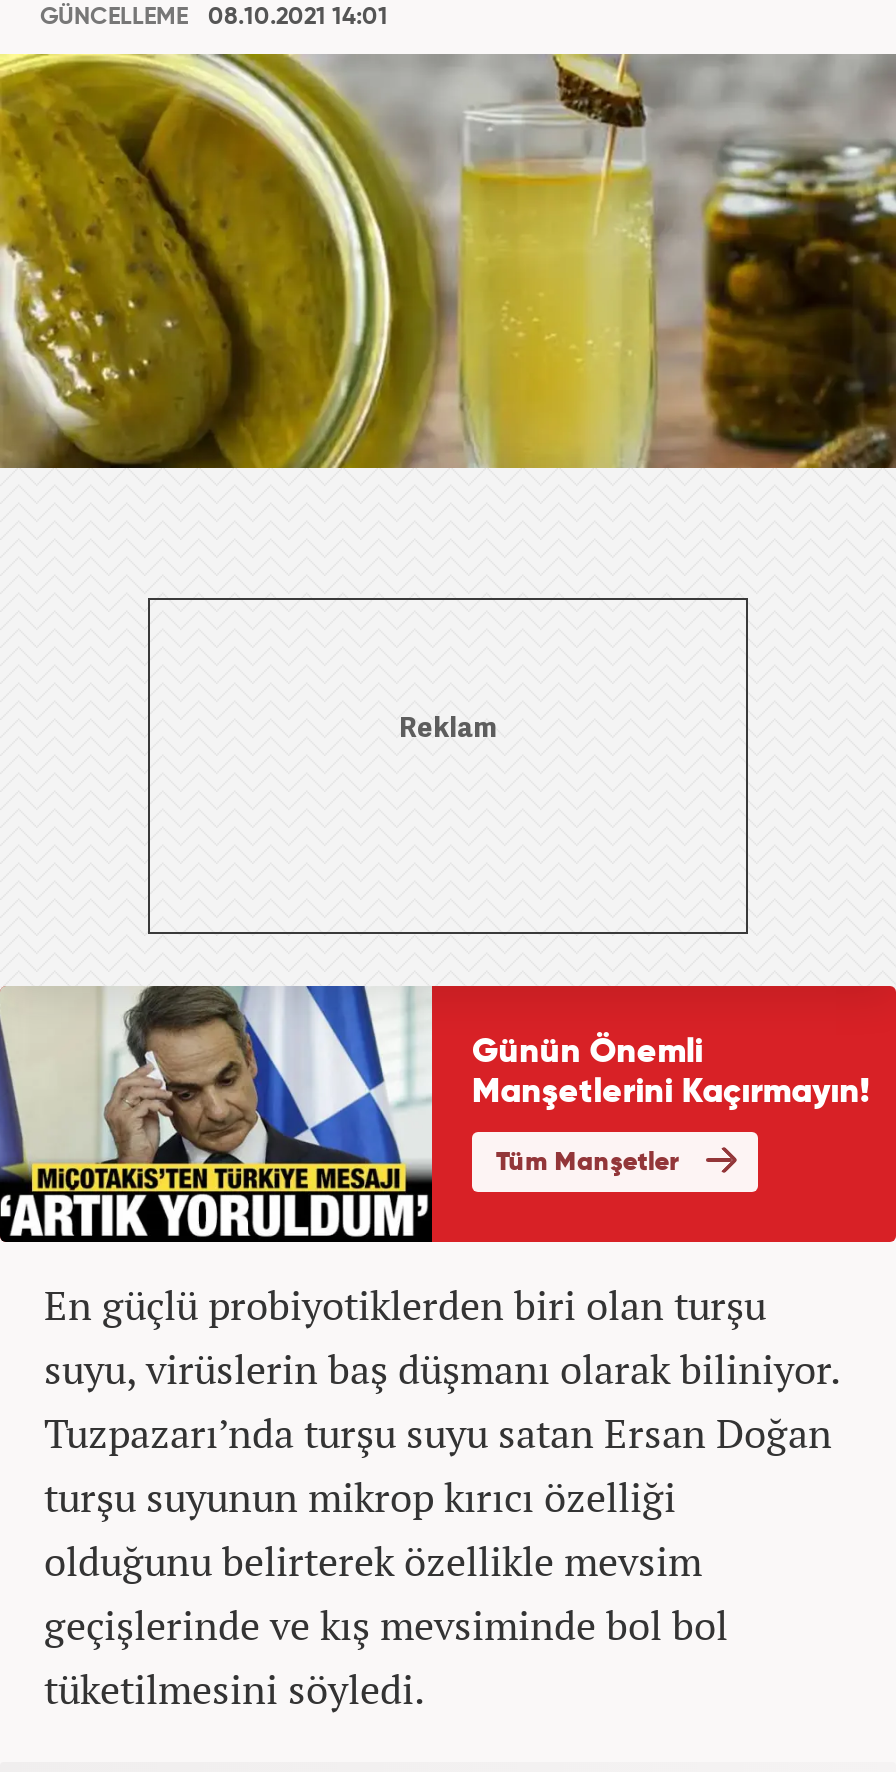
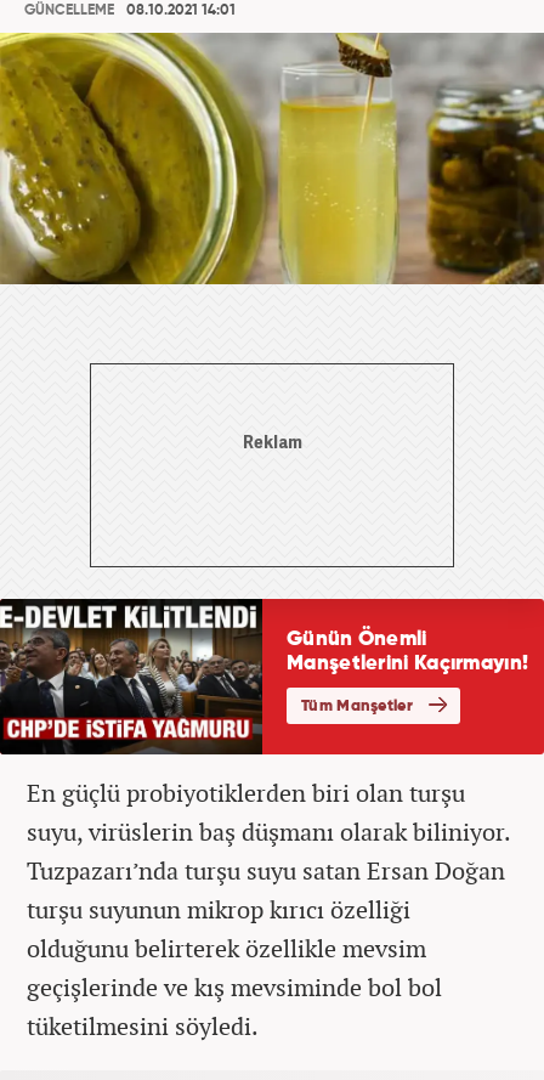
[6,984,434,1242] [image] -> [4,598,263,754] [image]

